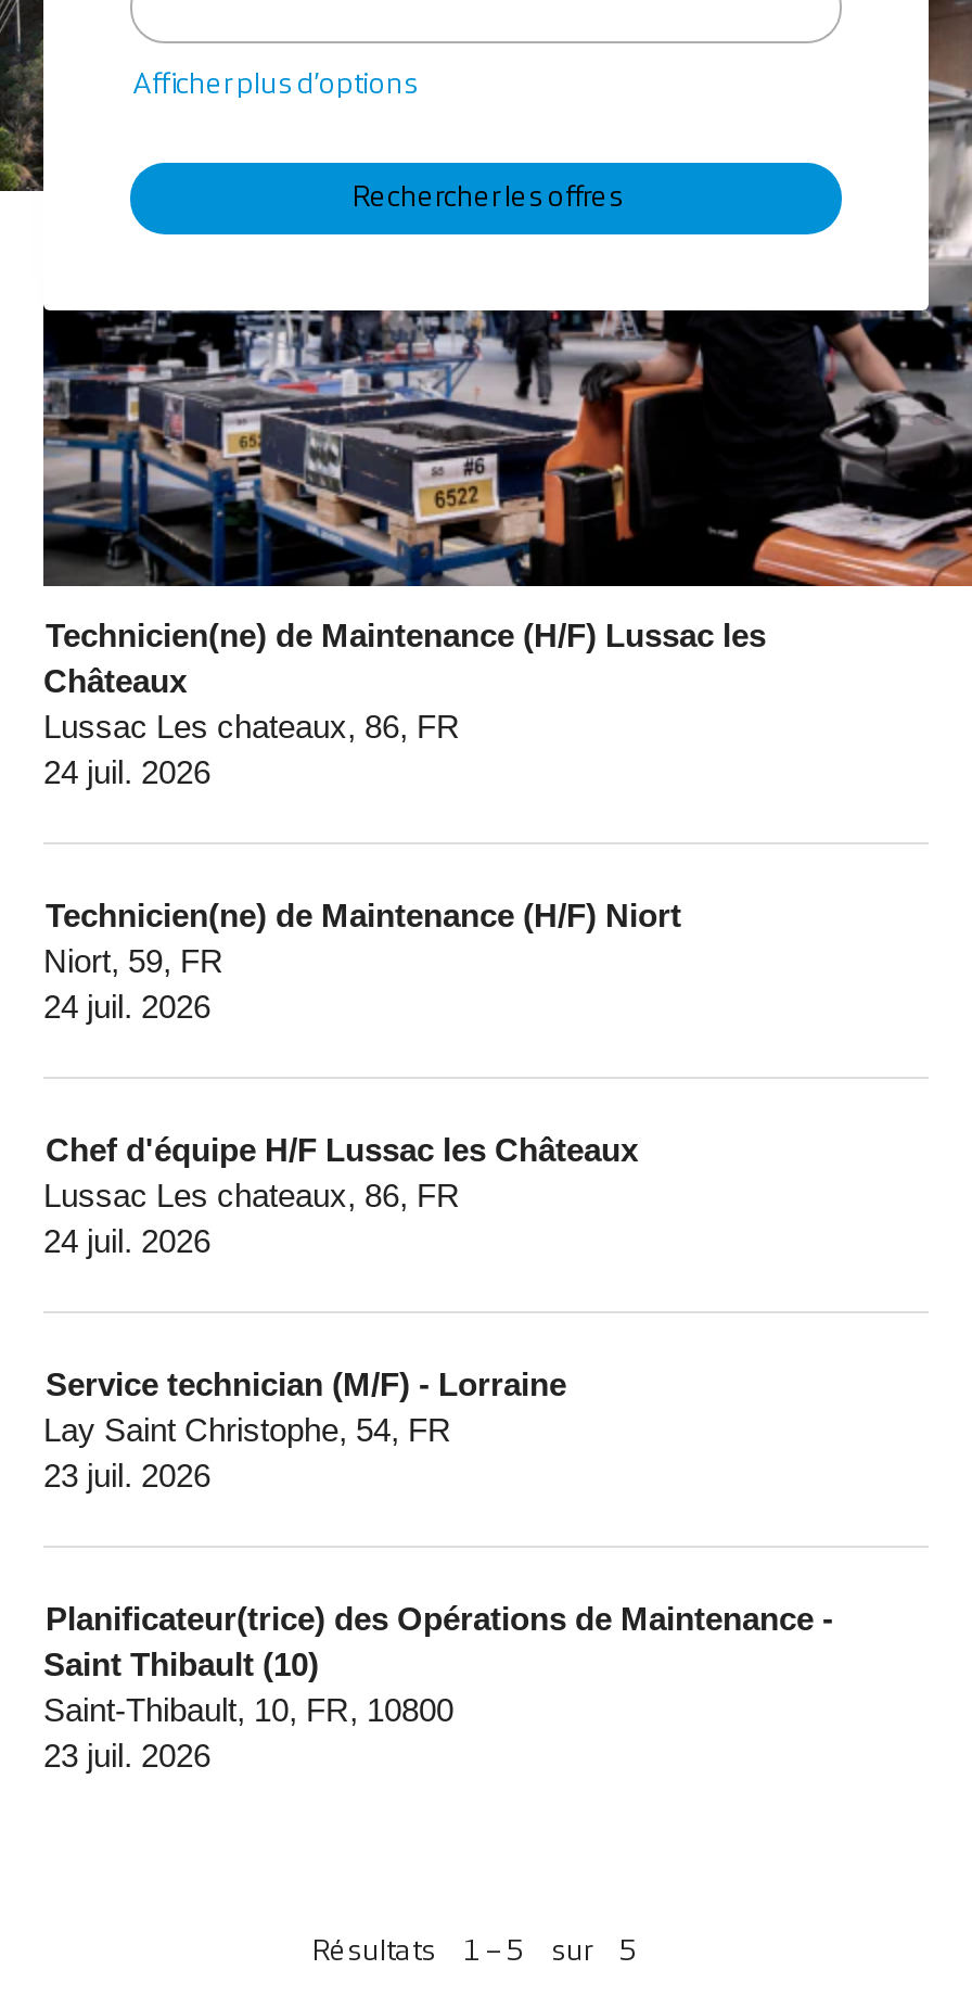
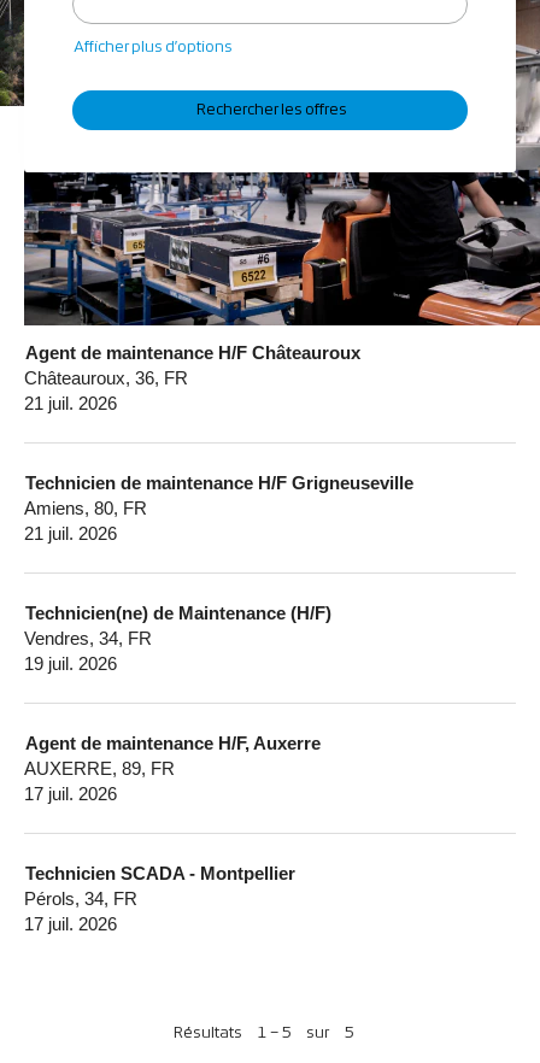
[43,617,766,790] Technicien(ne) de Maintenance (H/F) Lussac les | Châteaux | Lussac Les chateaux, 86, FR | 24 juil. 2026 -> [24,342,360,413] Agent de maintenance H/F Châteauroux | Châteauroux, 36, FR | 21 juil. 2026
[43,897,681,1025] Technicien(ne) de Maintenance (H/F) Niort | Niort, 59, FR | 24 juil. 2026 -> [24,472,413,544] Technicien de maintenance H/F Grigneuseville | Amiens, 80, FR | 21 juil. 2026
[43,1131,638,1259] Chef d'équipe H/F Lussac les Châteaux | Lussac Les chateaux, 86, FR | 24 juil. 2026 -> [24,603,331,674] Technicien(ne) de Maintenance (H/F) | Vendres, 34, FR | 19 juil. 2026
[43,1365,566,1494] Service technician (M/F) - Lorraine | Lay Saint Christophe, 54, FR | 23 juil. 2026 -> [24,733,321,804] Agent de maintenance H/F, Auxerre | AUXERRE, 89, FR | 17 juil. 2026
[43,1600,833,1774] Planificateur(trice) des Opérations de Maintenance - | Saint Thibault (10) | Saint-Thibault, 10, FR, 10800 | 23 juil. 2026 -> [24,863,295,934] Technicien SCADA - Montpellier | Pérols, 34, FR | 17 juil. 2026

